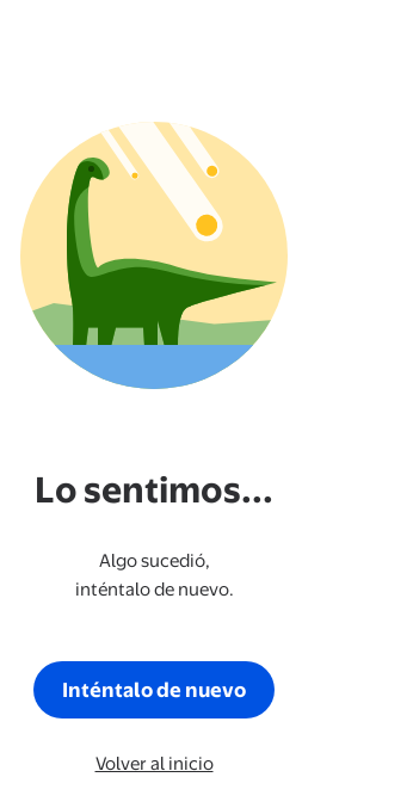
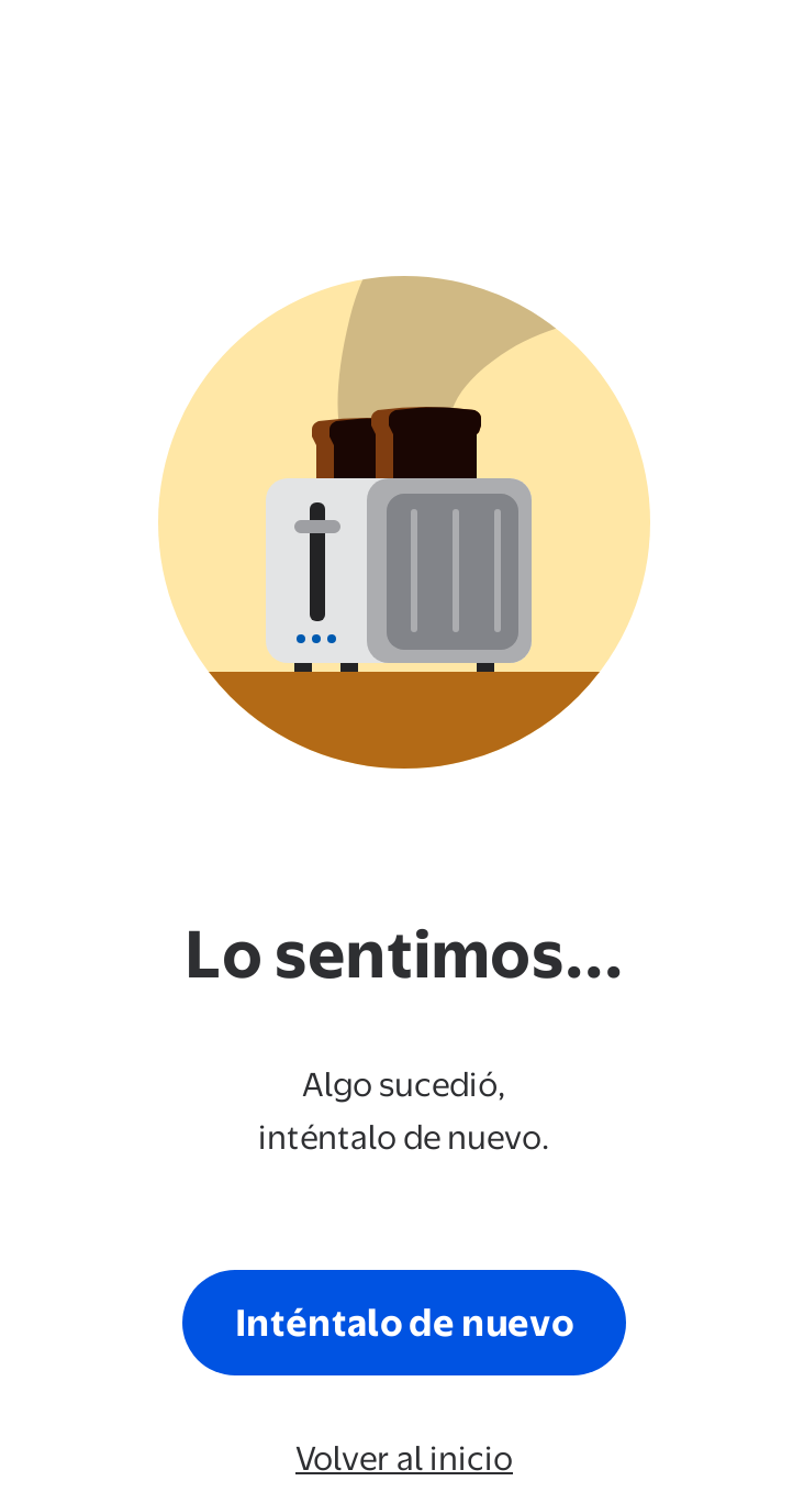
[32,123,276,390] [image] -> [182,276,622,771] [image]

